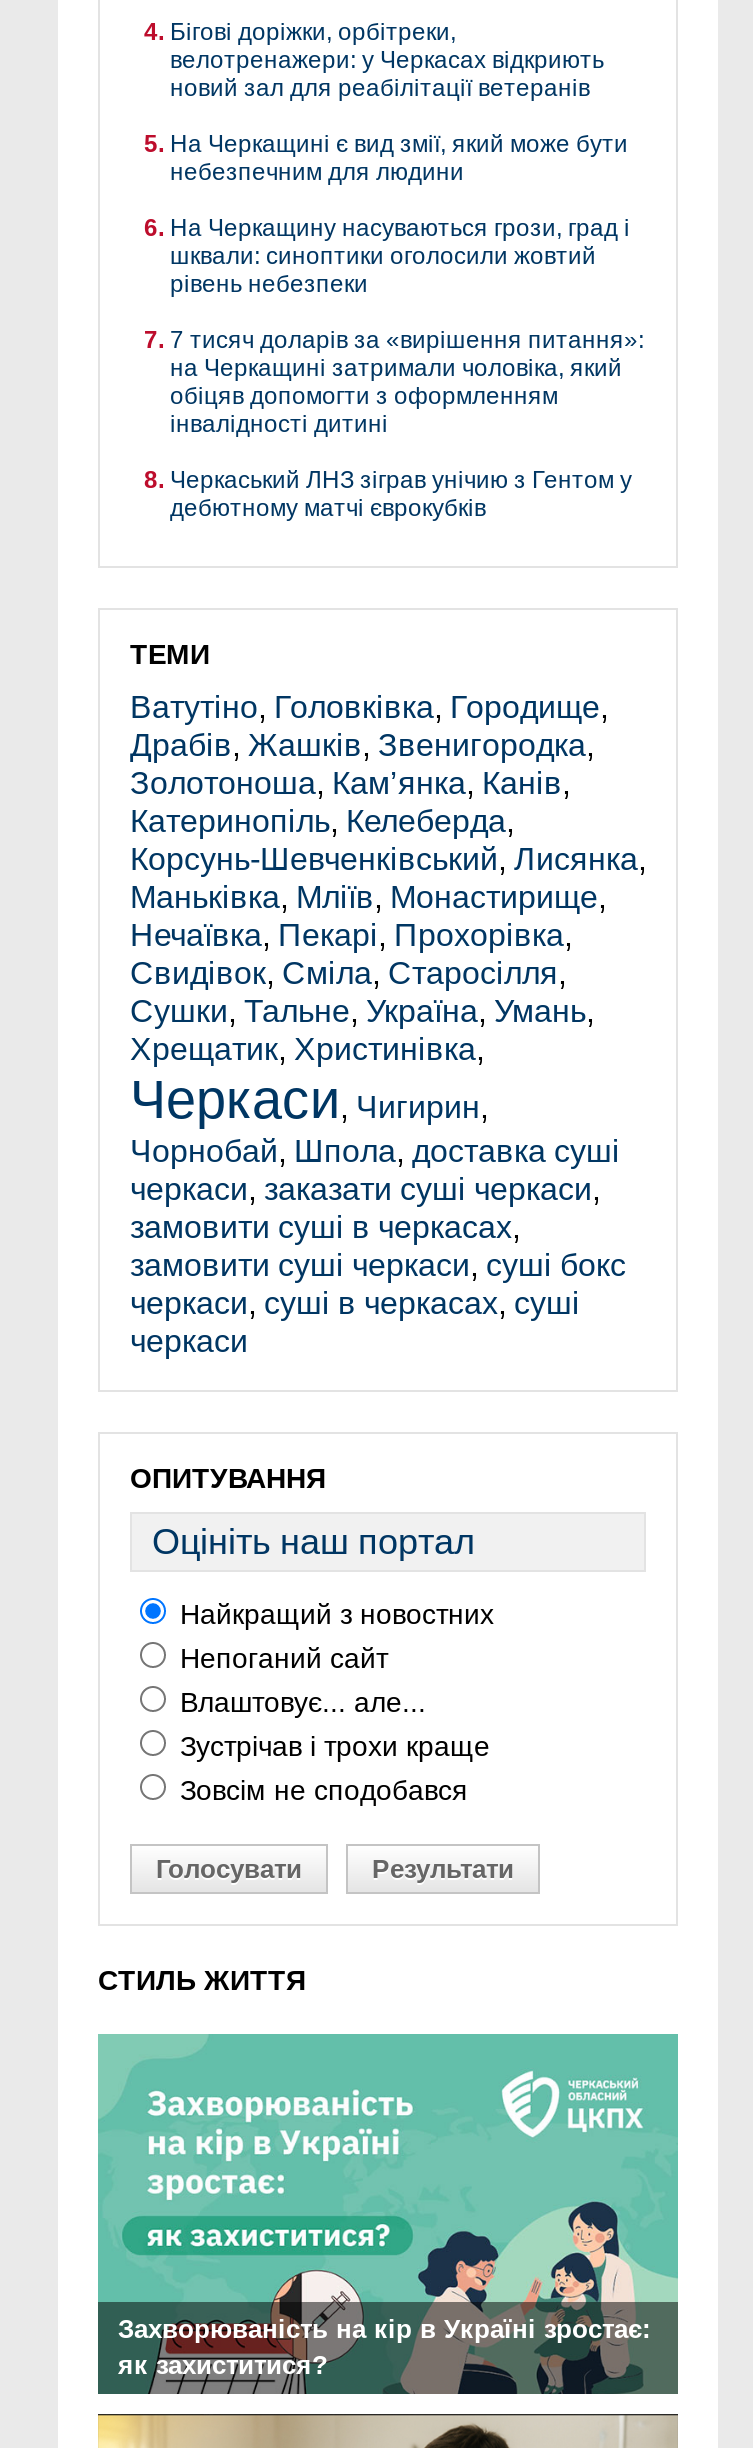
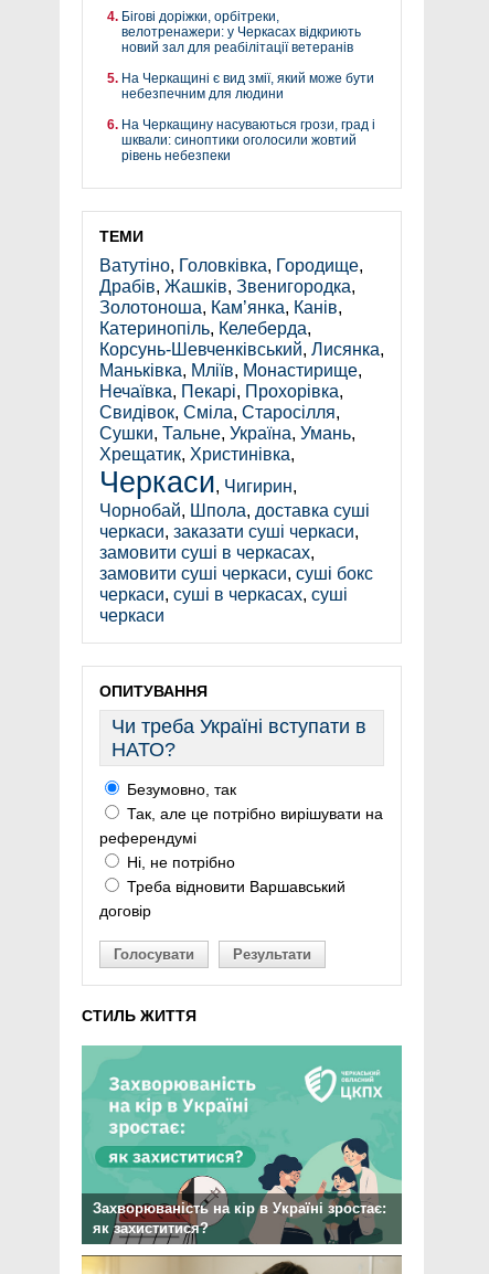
[170,327,644,523] 7 тисяч доларів за «вирішення питання»: | на Черкащині затримали чоловіка, який | обіцяв допомогти з оформленням | інвалідності дитині | Черкаський ЛНЗ зіграв унічию з Гентом у | дебютному матчі єврокубків -> none
moved [130,639,646,1495] -> [99,228,384,700]: ТЕМИ | Ватутіно, Головківка, Городище, | Драбів, Жашків, Звенигородка, | ... | черкаси | ОПИТУВАННЯ
[152,1523,476,1563] Оцініть наш портал -> [111,716,366,761] Чи треба Україні вступати в | НАТО?
[172,1599,494,1807] Найкращий з новостних | Непоганий сайт | Влаштовує... але... | Зустрічав і трохи краще | Зовсім не сподобався -> [99,781,383,920] Безумовно, так | Так, але це потрібно вирішувати на | референдумі | Ні, не потрібно | Треба відновити Варшавський | договір

